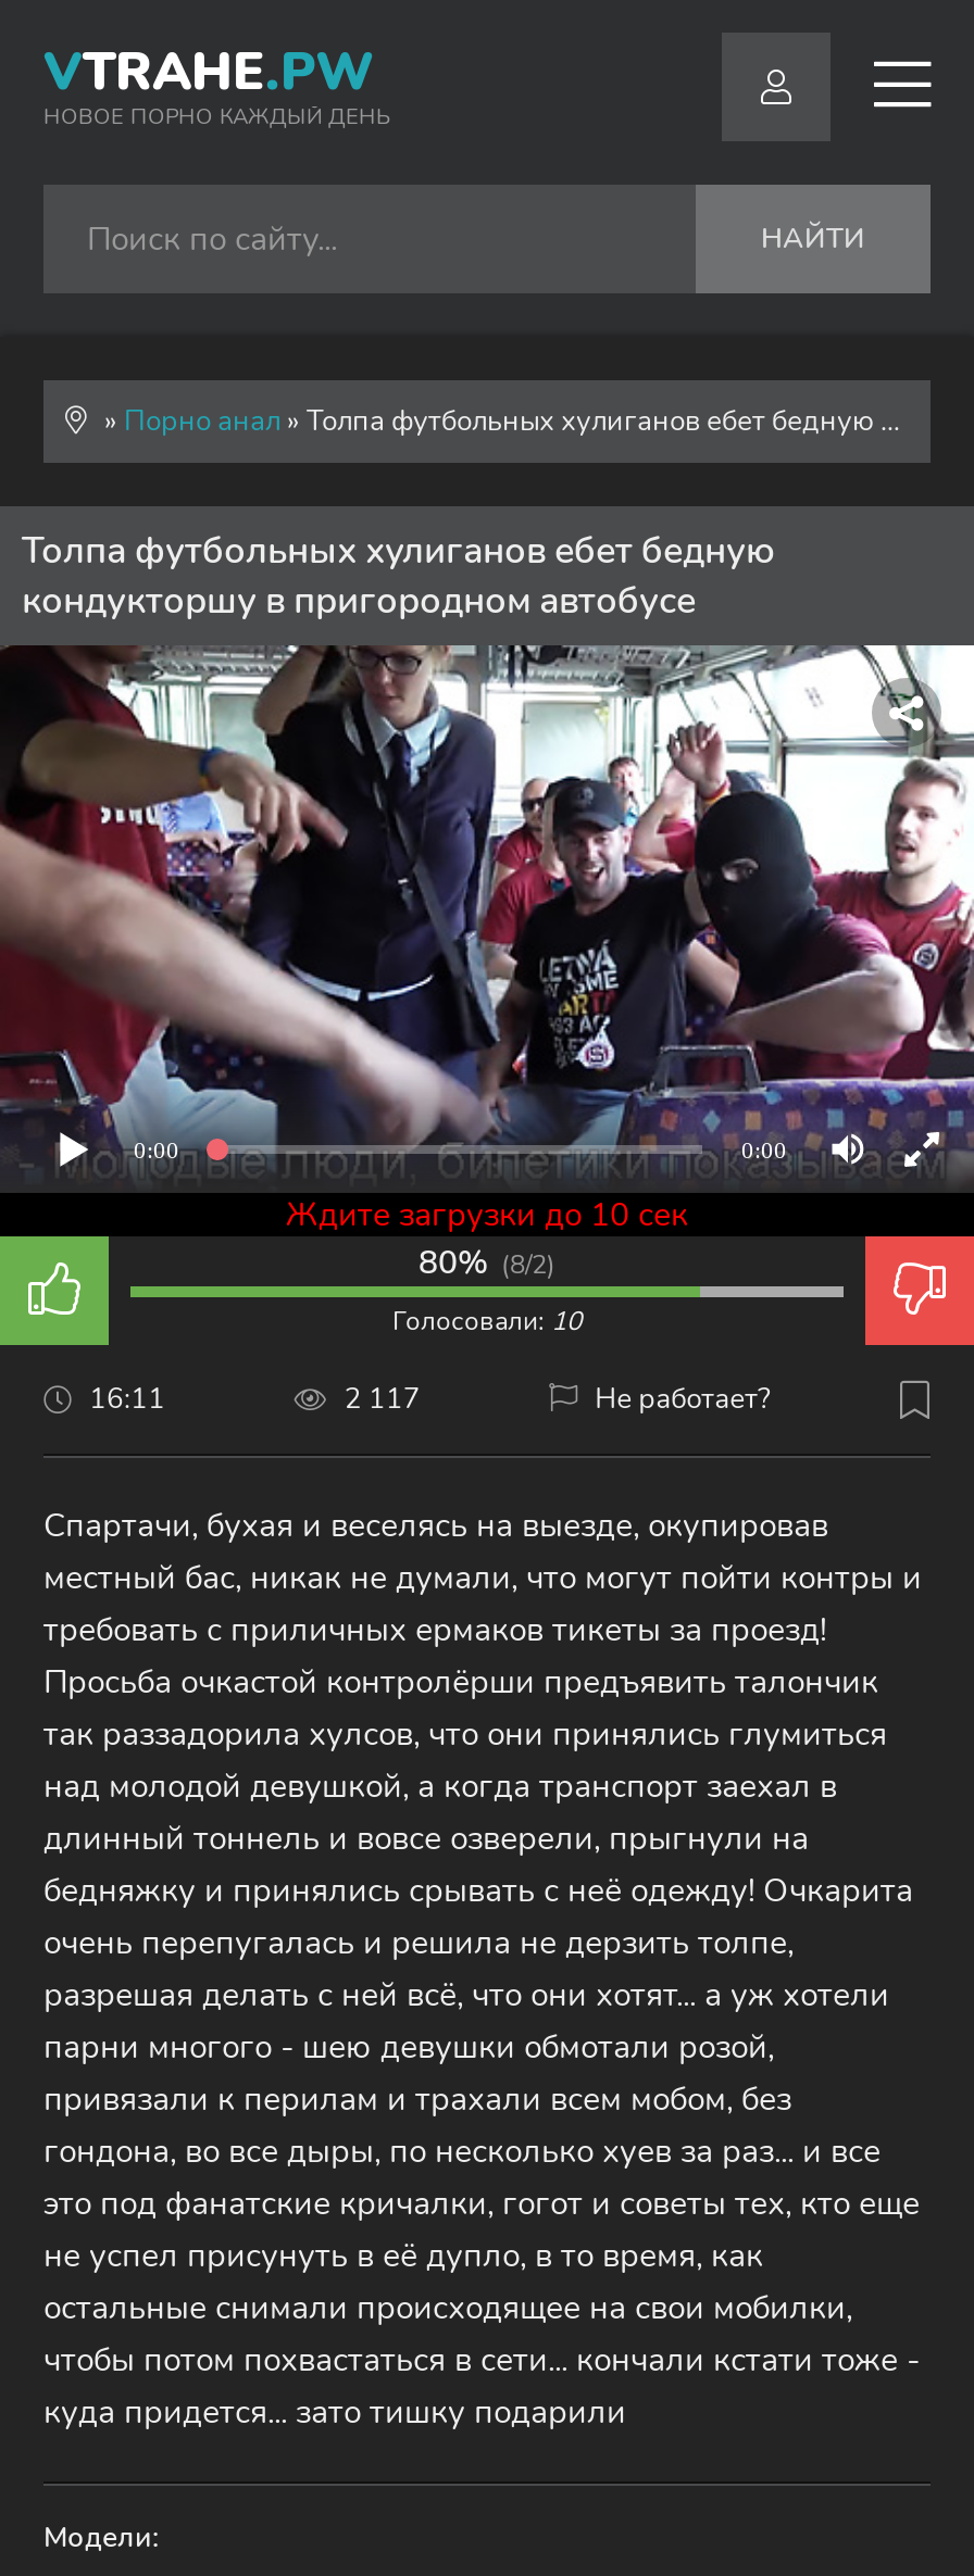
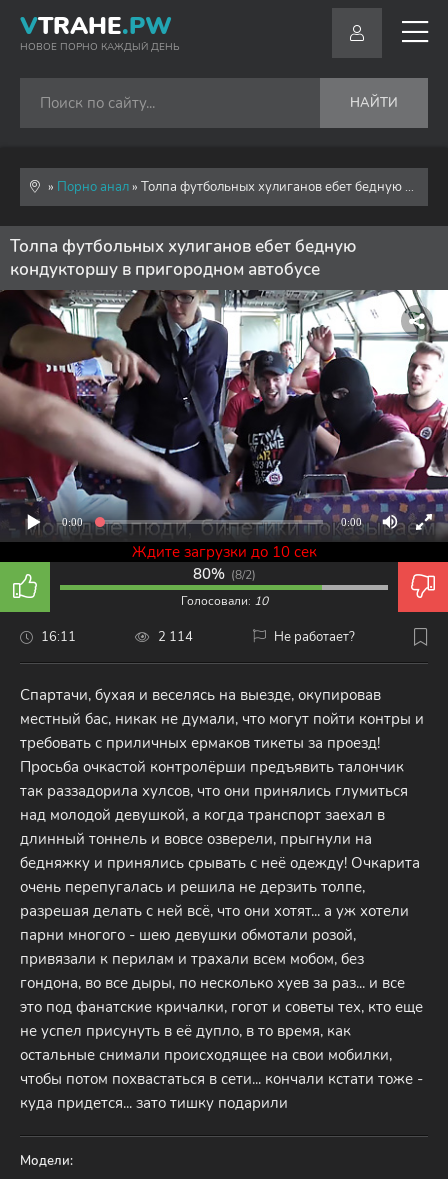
[344,1380,420,1419] 2 117 -> [158,628,193,646] 2 114

